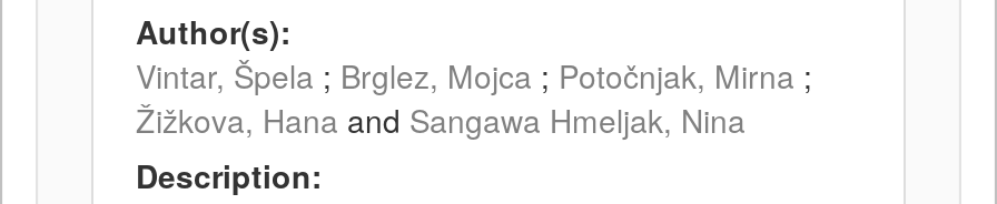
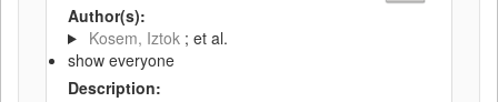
[136,53,812,142] Vintar, Špela ; Brglez, Mojca ; Potočnjak, Mirna ; | Žižkova, Hana and Sangawa Hmeljak, Nina -> [68,27,228,71] Kosem, Iztok ; et al. | show everyone

